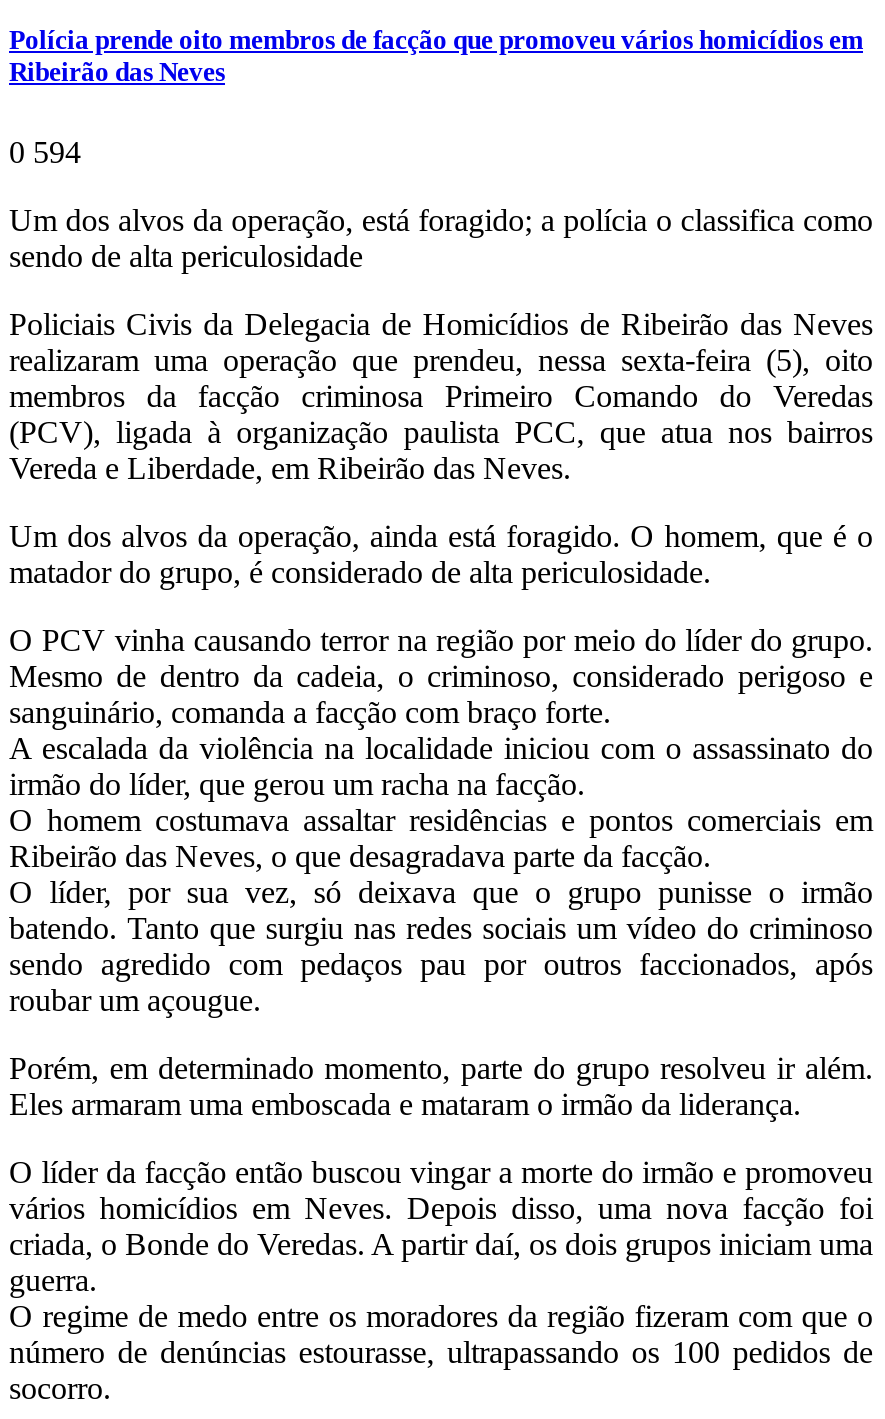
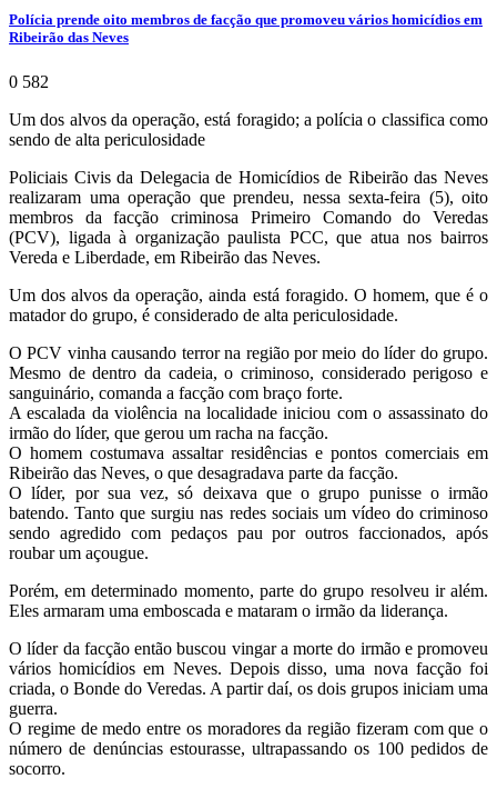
[9,134,81,168] 0 594 -> [9,72,49,91] 0 582

